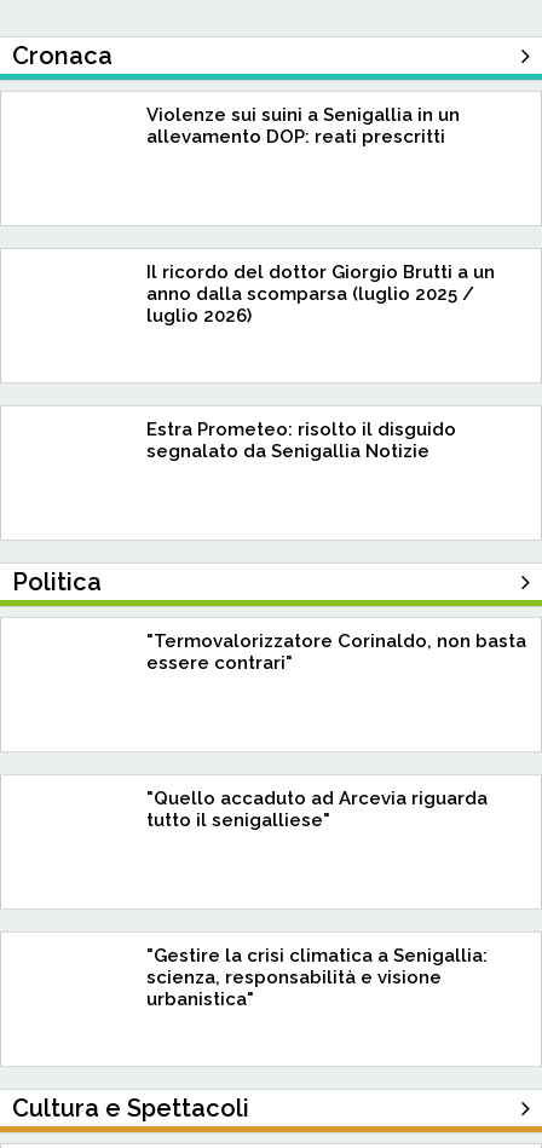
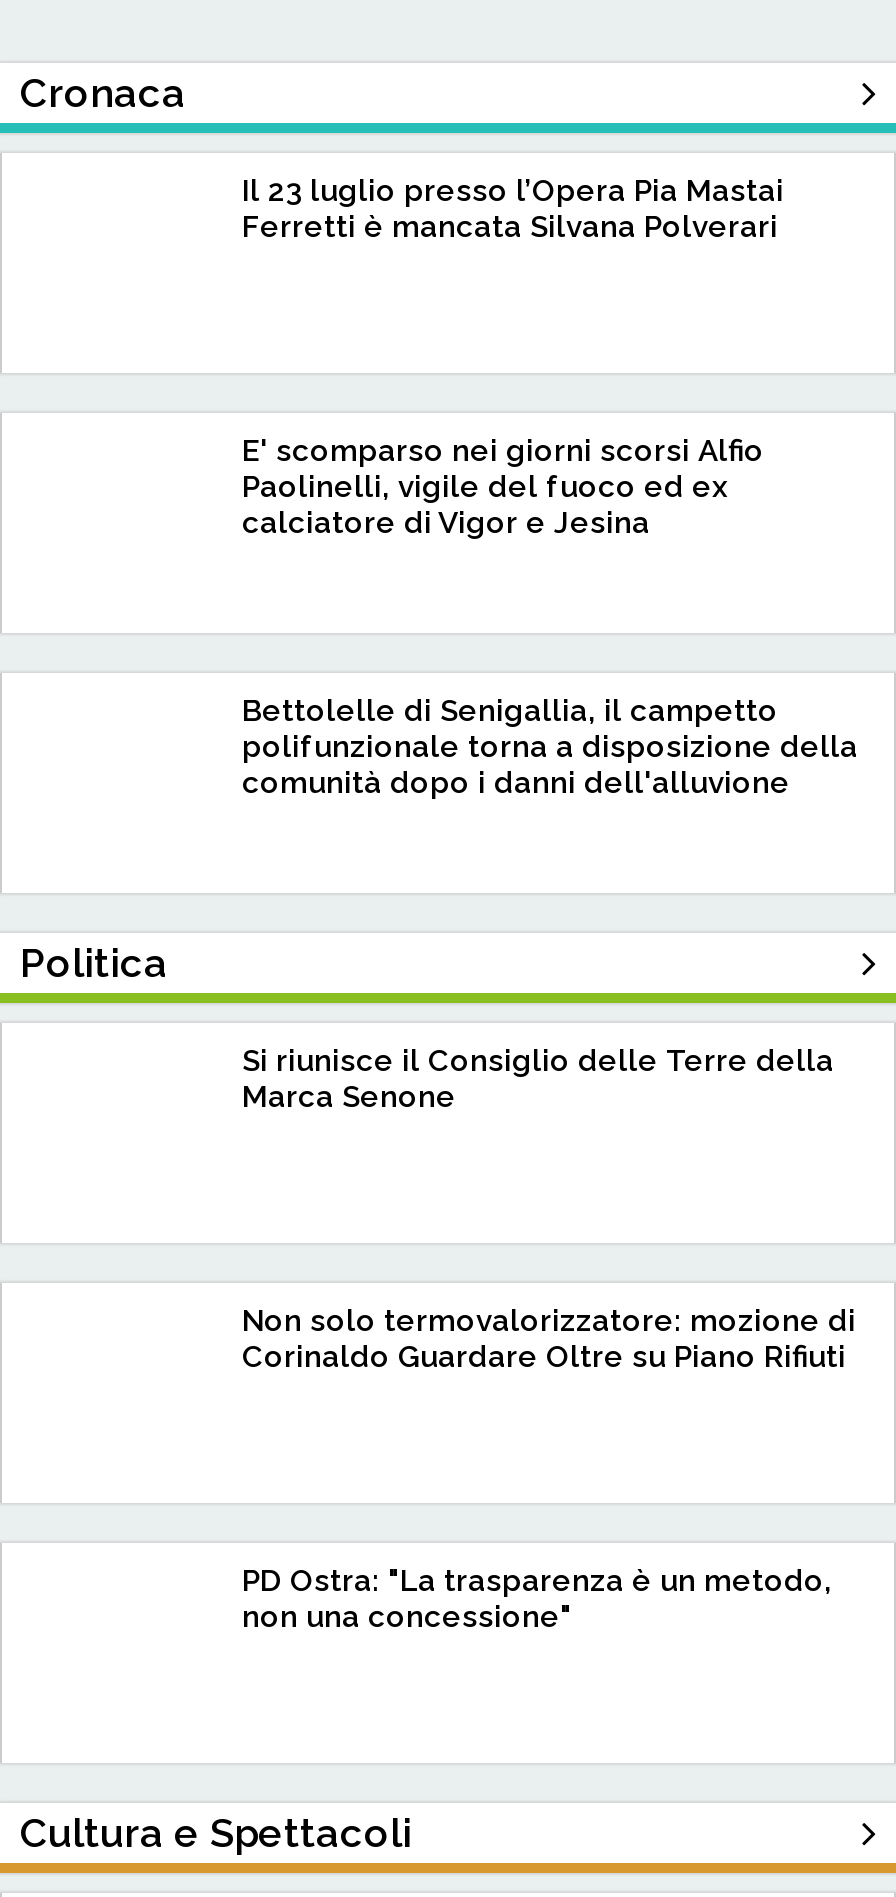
[146,105,460,148] Violenze sui suini a Senigallia in un | allevamento DOP: reati prescritti -> [242,174,784,246] Il 23 luglio presso l’Opera Pia Mastai | Ferretti è mancata Silvana Polverari
[146,262,495,327] Il ricordo del dottor Giorgio Brutti a un | anno dalla scomparsa (luglio 2025 / | luglio 2026) -> [242,434,764,542] E' scomparso nei giorni scorsi Alfio | Paolinelli, vigile del fuoco ed ex | calciatore di Vigor e Jesina
[146,419,456,463] Estra Prometeo: risolto il disguido | segnalato da Senigallia Notizie -> [242,694,858,802] Bettolelle di Senigallia, il campetto | polifunzionale torna a disposizione della | comunità dopo i danni dell'alluvione
[146,631,526,674] "Termovalorizzatore Corinaldo, non basta | essere contrari" -> [242,1044,834,1116] Si riunisce il Consiglio delle Terre della | Marca Senone
[146,788,488,832] "Quello accaduto ad Arcevia riguarda | tutto il senigalliese" -> [242,1304,856,1376] Non solo termovalorizzatore: mozione di | Corinaldo Guardare Oltre su Piano Rifiuti
[146,945,488,1011] "Gestire la crisi climatica a Senigallia: | scienza, responsabilità e visione | urbanistica" -> [242,1564,832,1636] PD Ostra: "La trasparenza è un metodo, | non una concessione"

